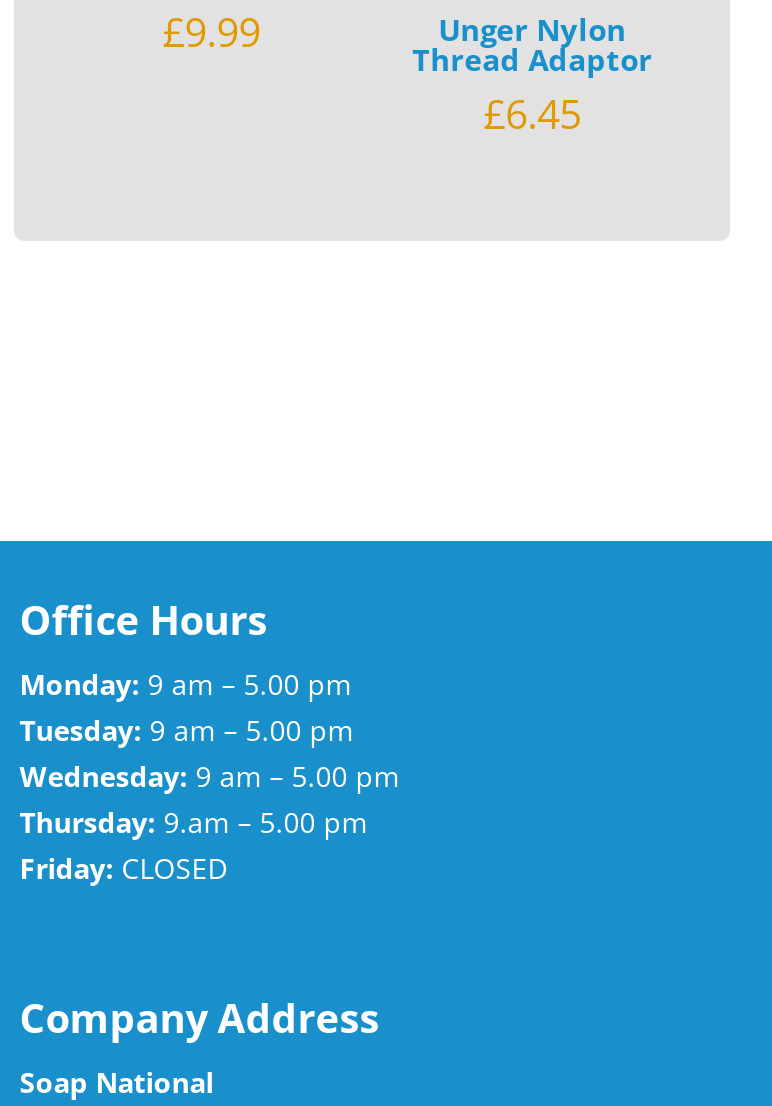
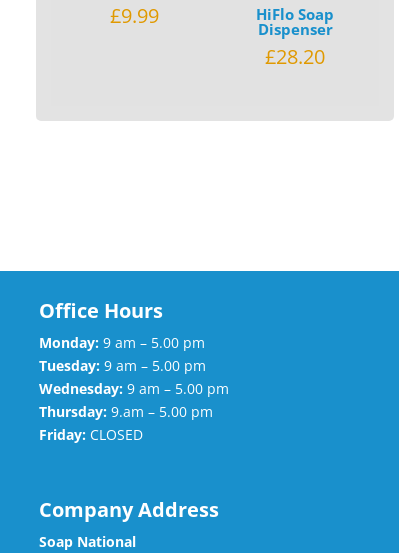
[412,8,652,141] Unger Nylon | Thread Adaptor | £6.45 -> [256,4,334,70] HiFlo Soap | Dispenser | £28.20

